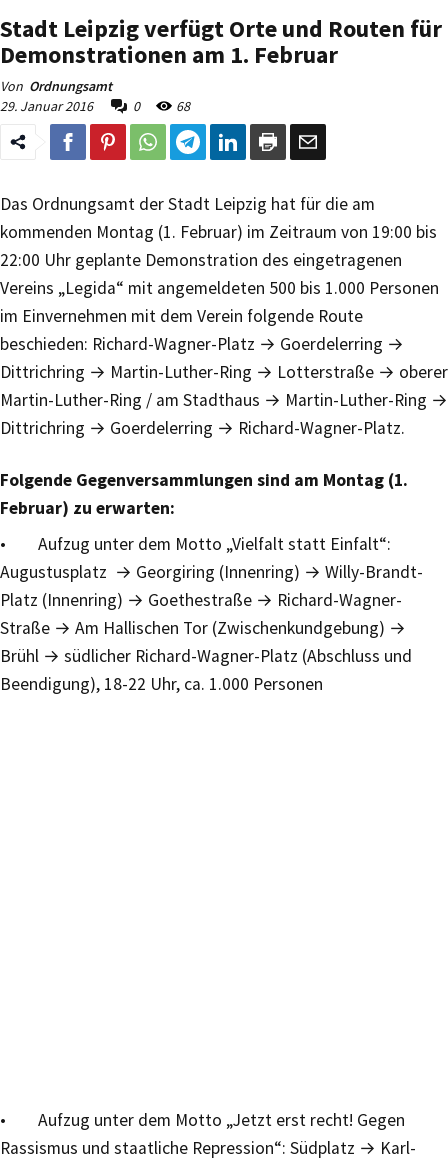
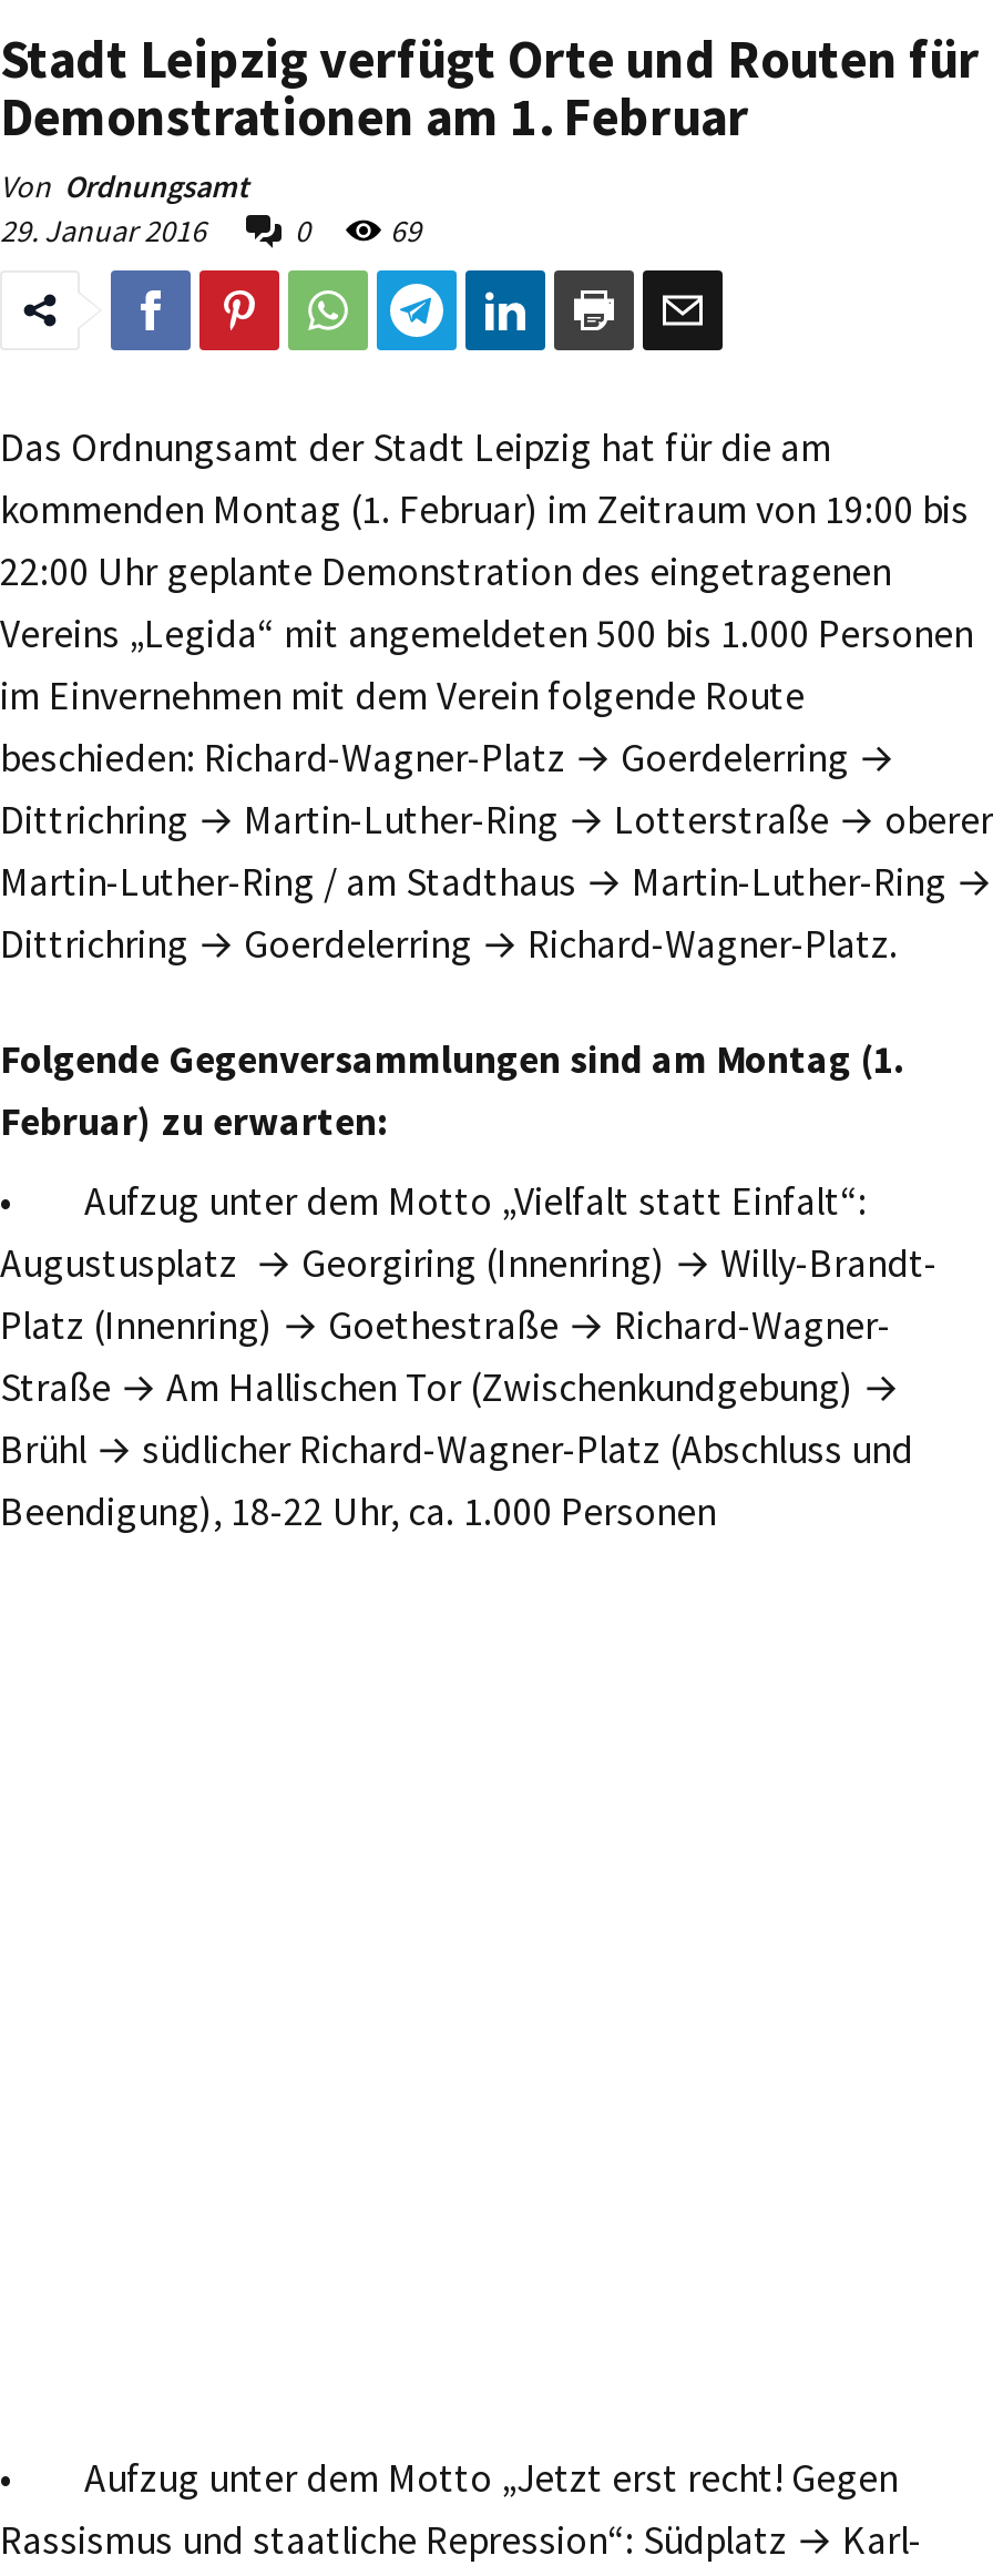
[133,97,190,115] 0 68 -> [295,211,421,251] 0 69

